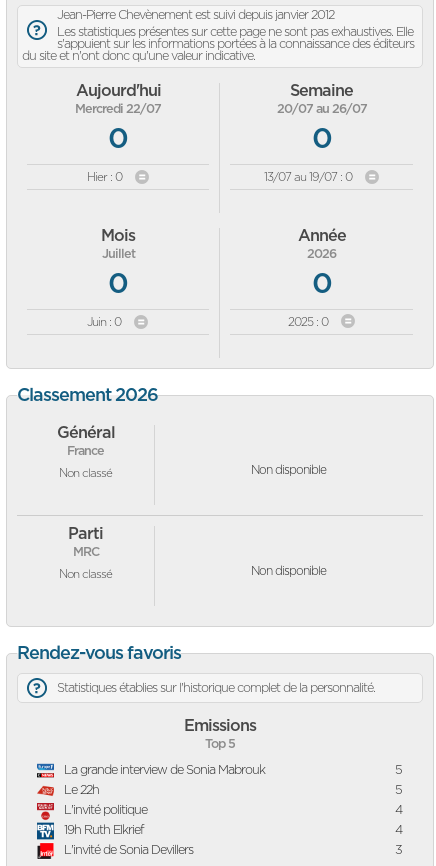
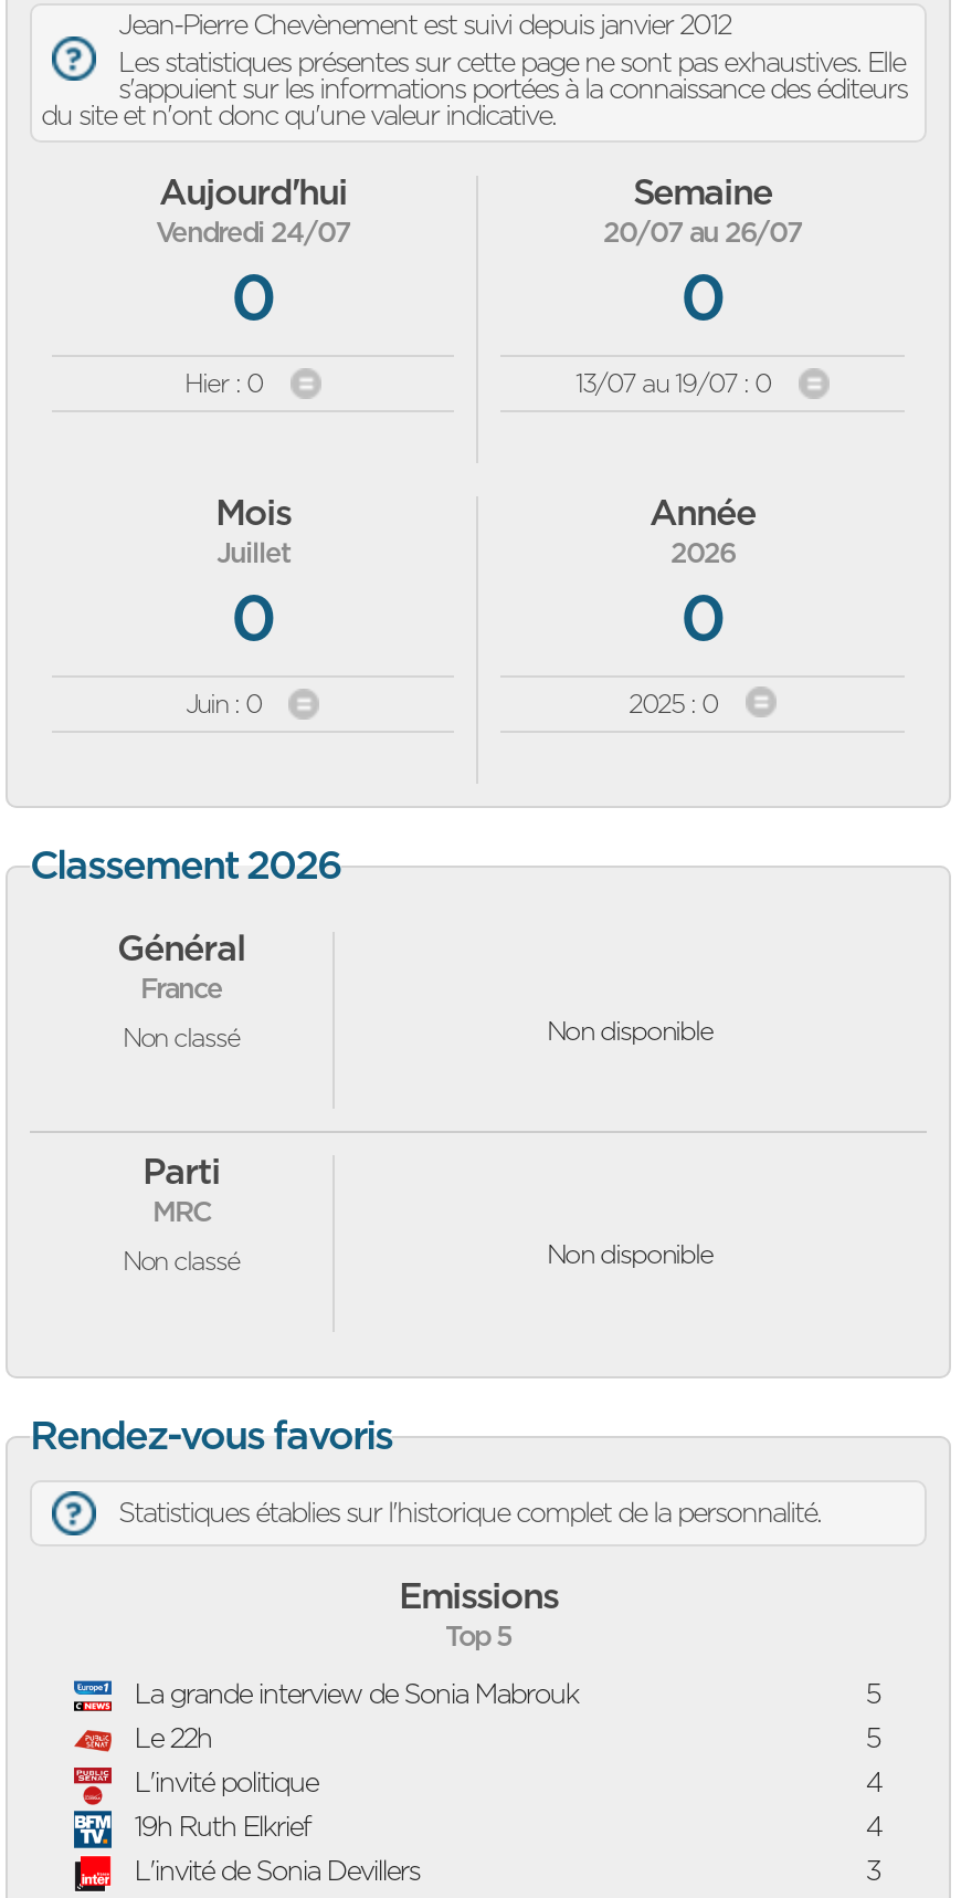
[75,103,161,116] Mercredi 22/07 -> [156,220,350,248] Vendredi 24/07

